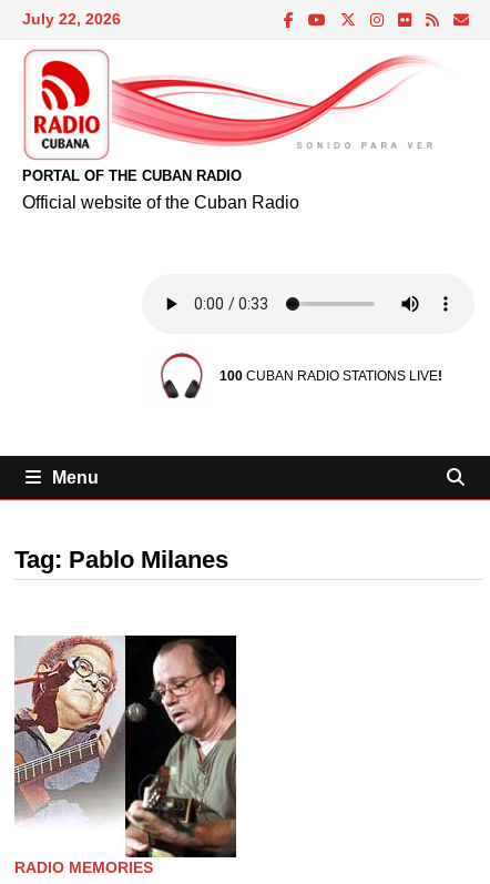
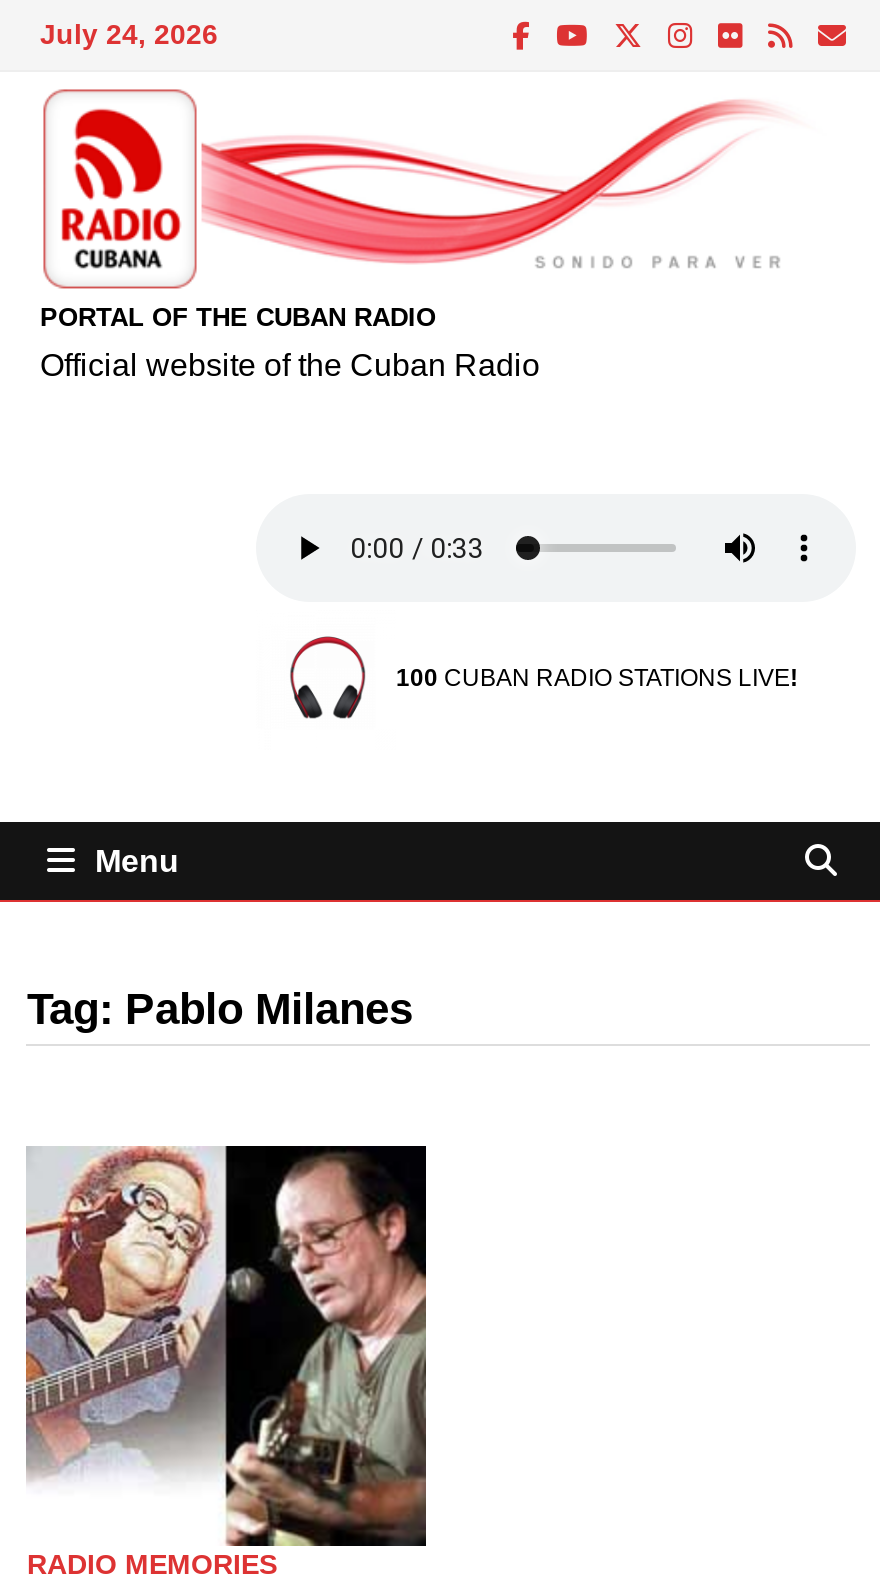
[22,10,121,28] July 22, 2026 -> [40,18,218,50] July 24, 2026

